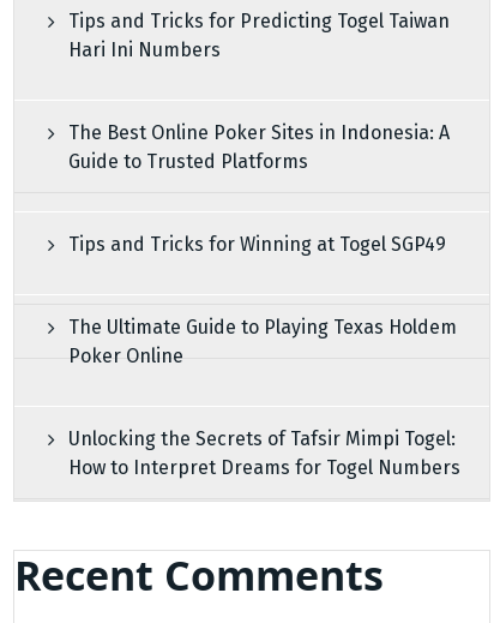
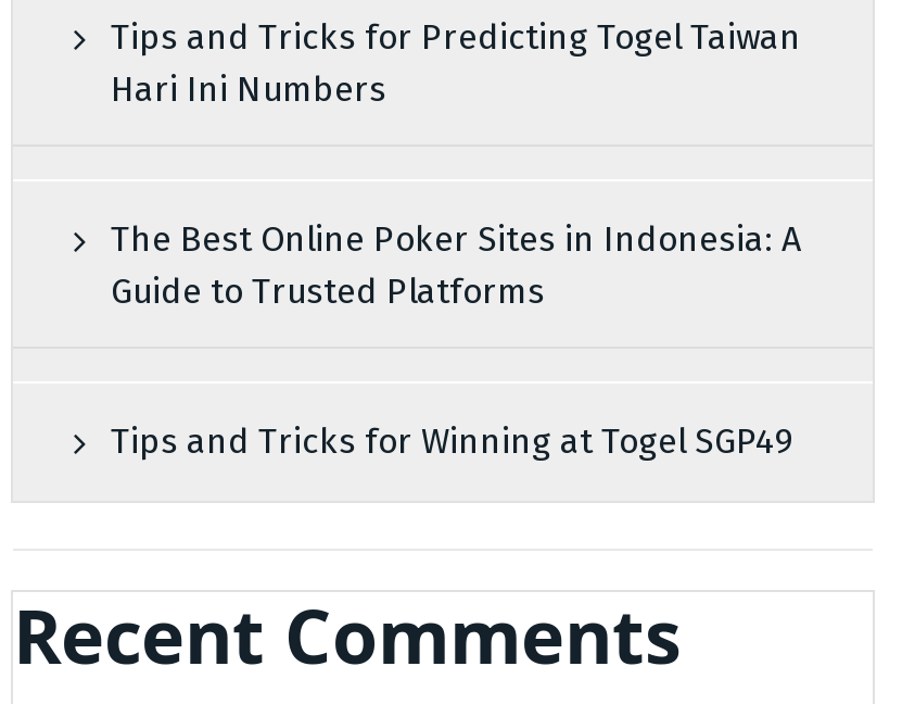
[68,316,457,367] The Ultimate Guide to Playing Texas Holdem | Poker Online -> none
[68,427,460,479] Unlocking the Secrets of Tafsir Mimpi Togel: | How to Interpret Dreams for Togel Numbers -> none

